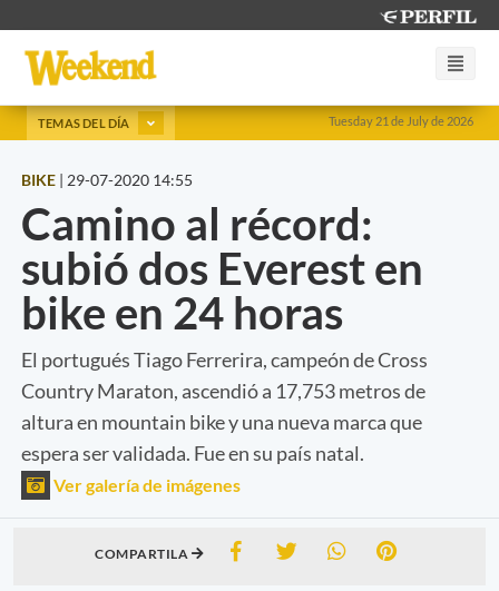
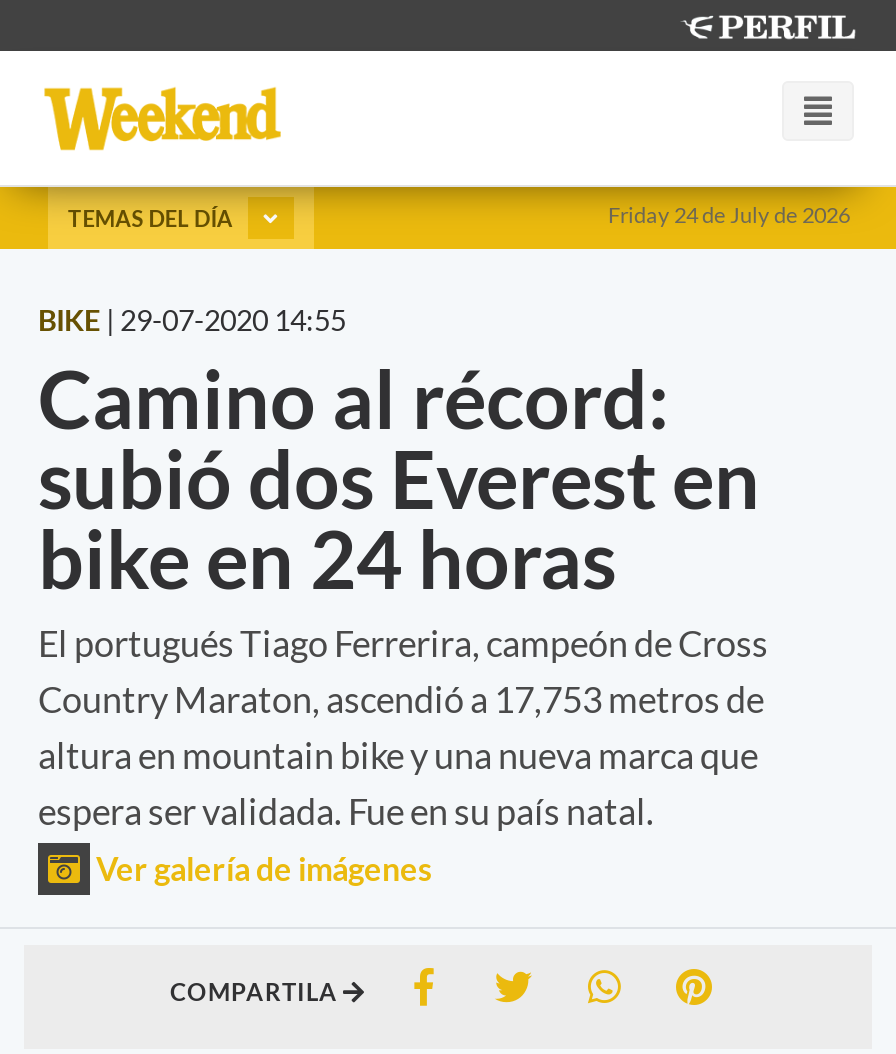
[329,114,473,128] Tuesday 21 de July de 2026 -> [608,201,850,227] Friday 24 de July de 2026

